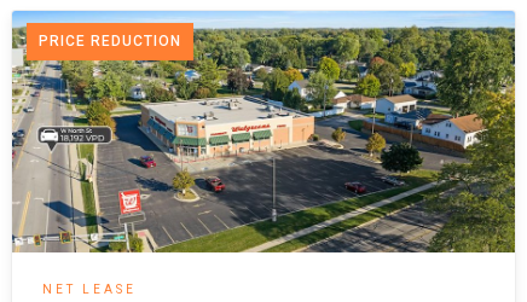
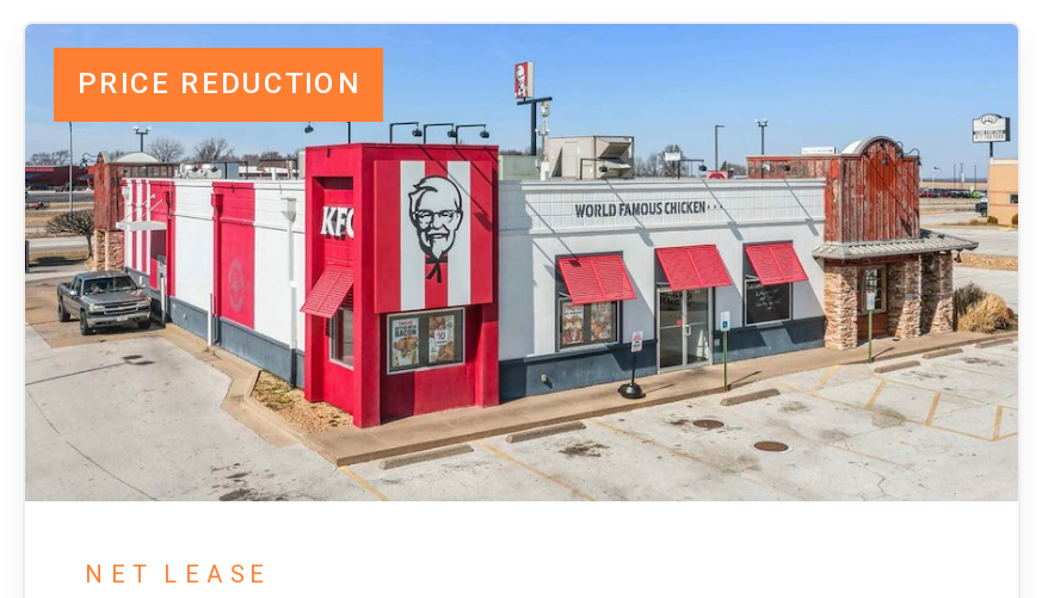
[11,12,516,254] [image] -> [23,24,1018,501] [image]

